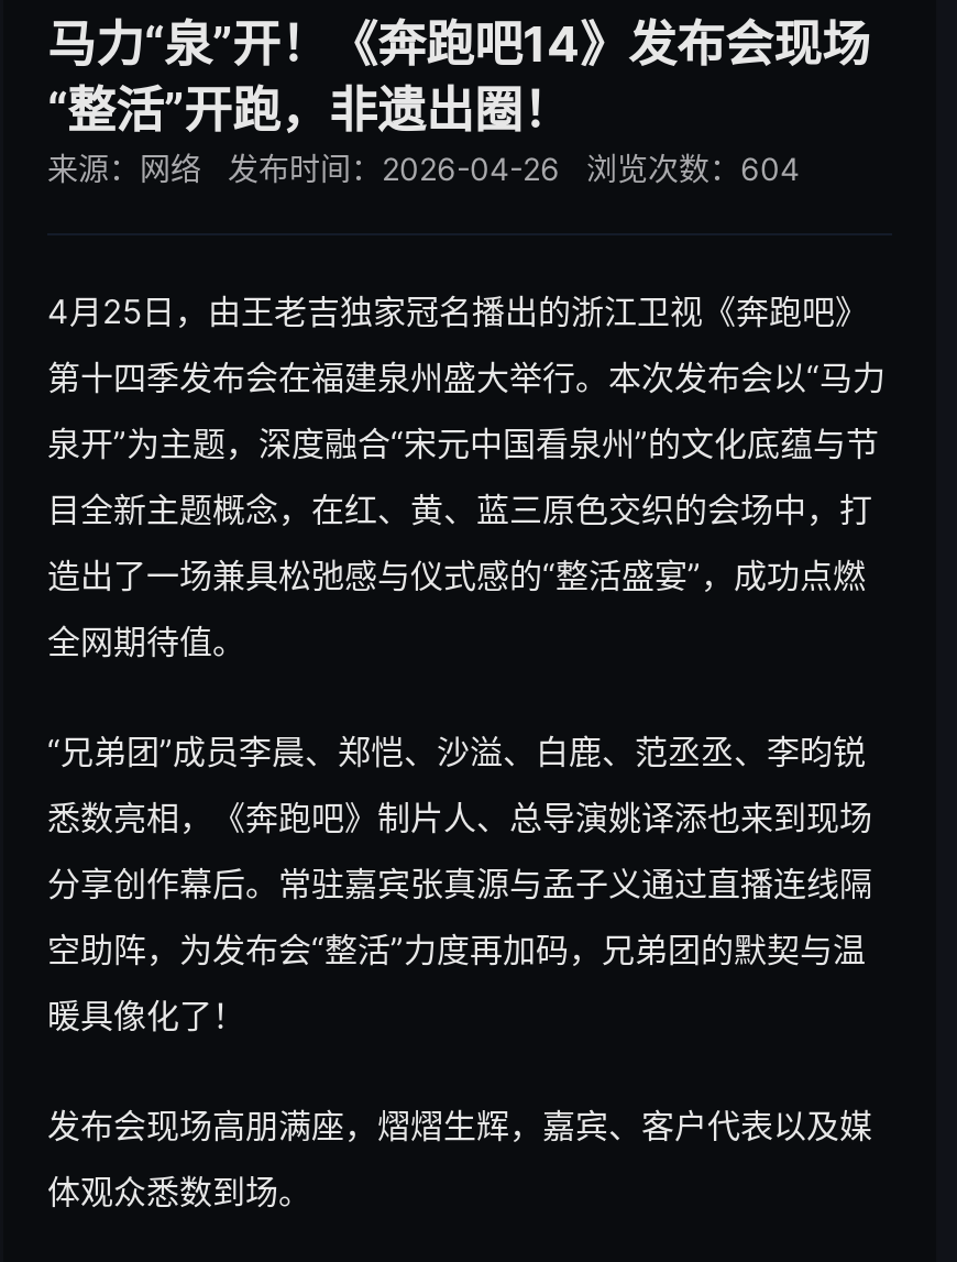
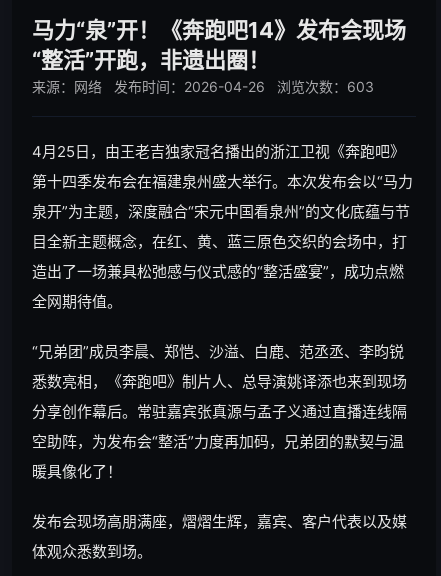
[47,150,800,187] 来源：网络 发布时间：2026-04-26 浏览次数：604 -> [32,78,374,95] 来源：网络 发布时间：2026-04-26 浏览次数：603

